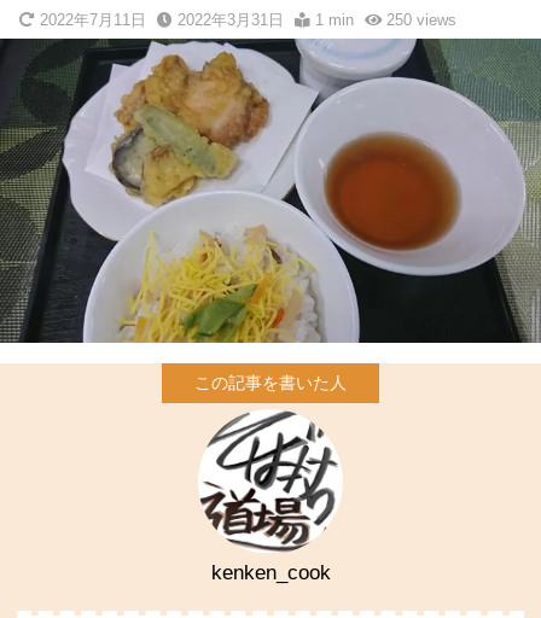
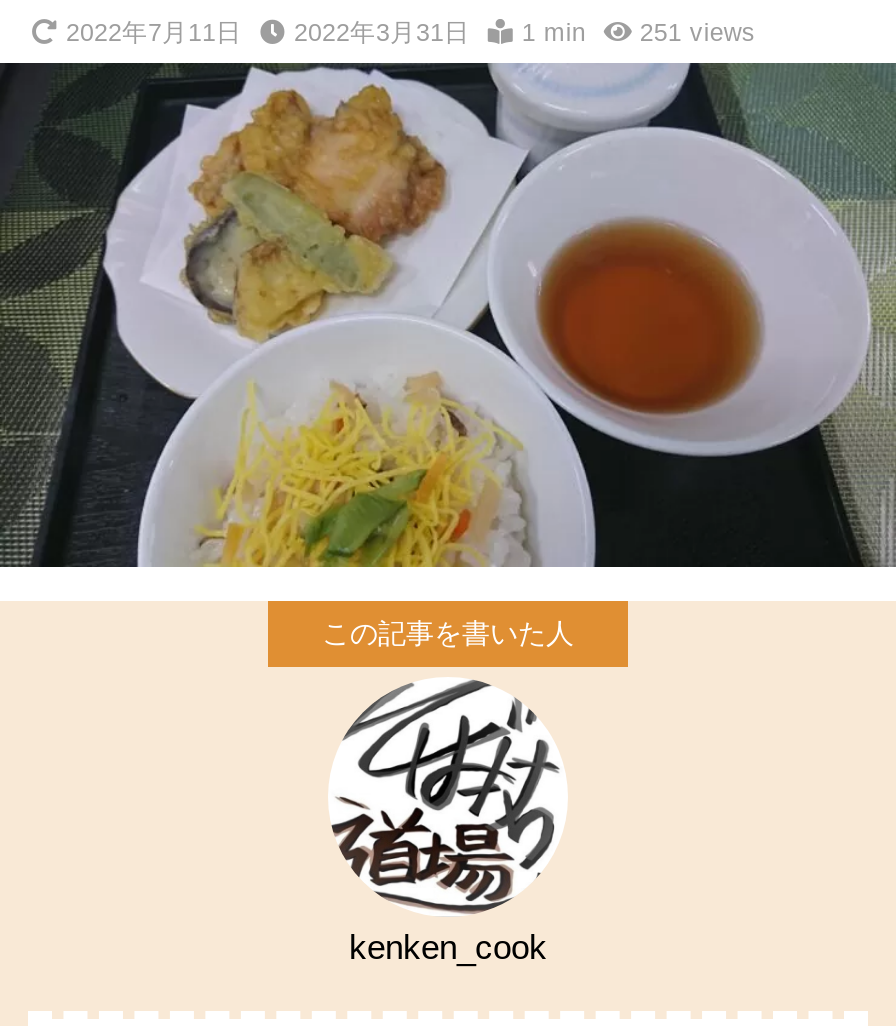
[40,12,456,29] 2022年7月11日 2022年3月31日 1 min 250 views -> [66,19,756,47] 2022年7月11日 2022年3月31日 1 min 251 views

